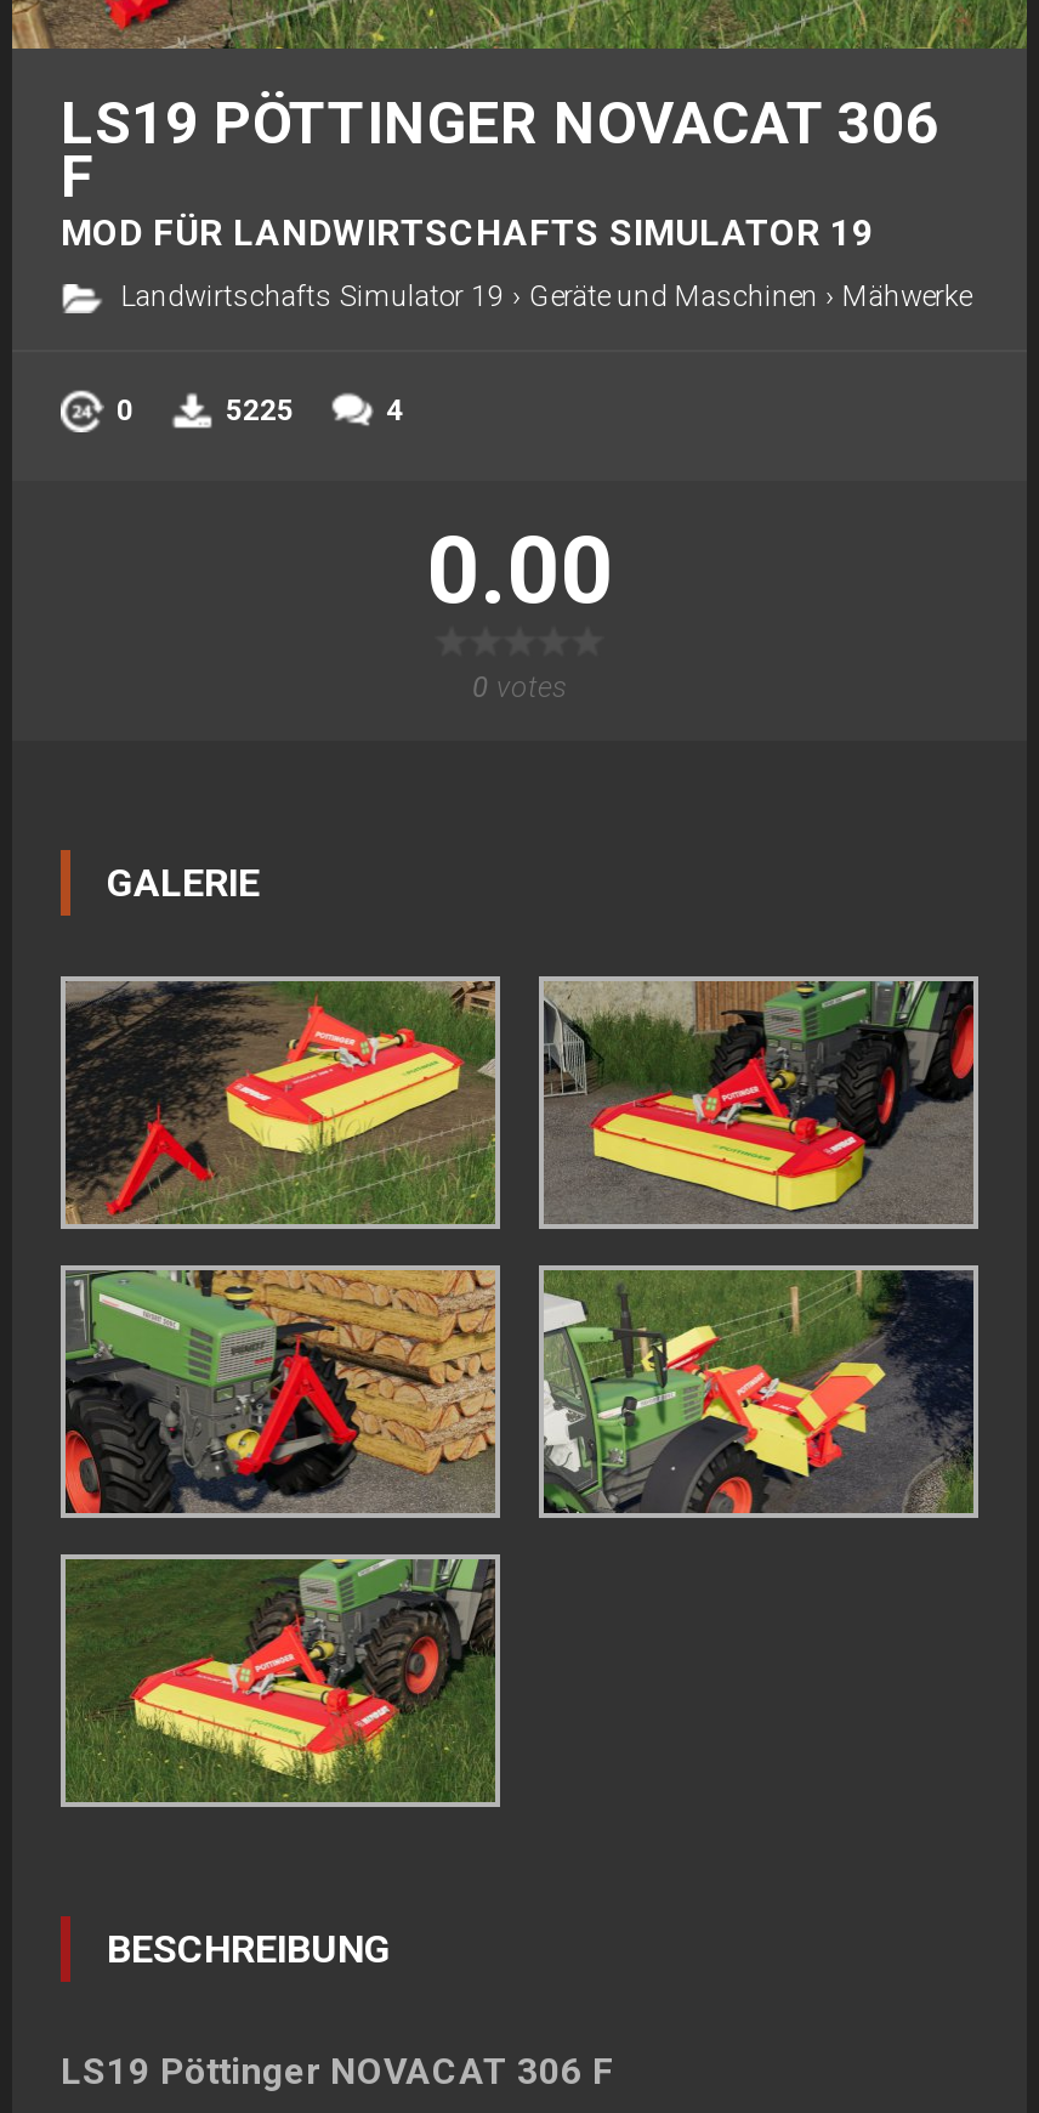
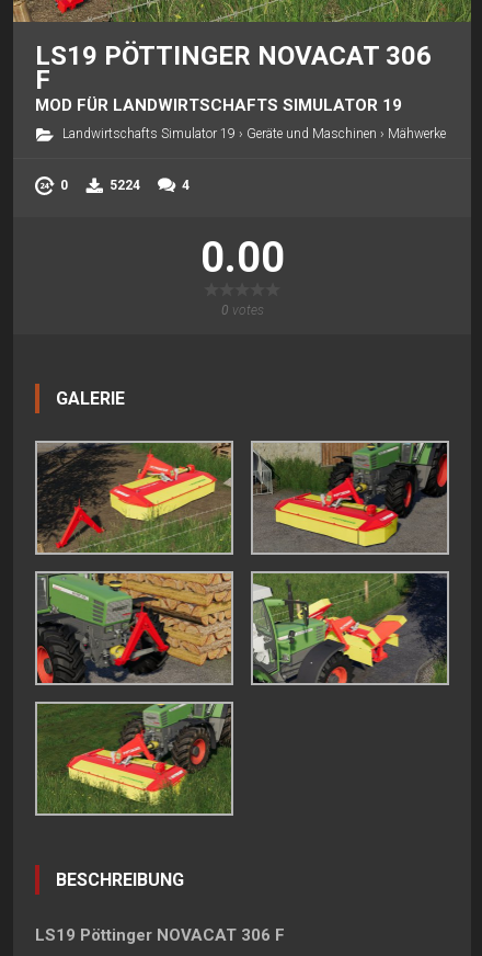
[226,394,294,428] 5225 -> [110,178,140,193] 5224

